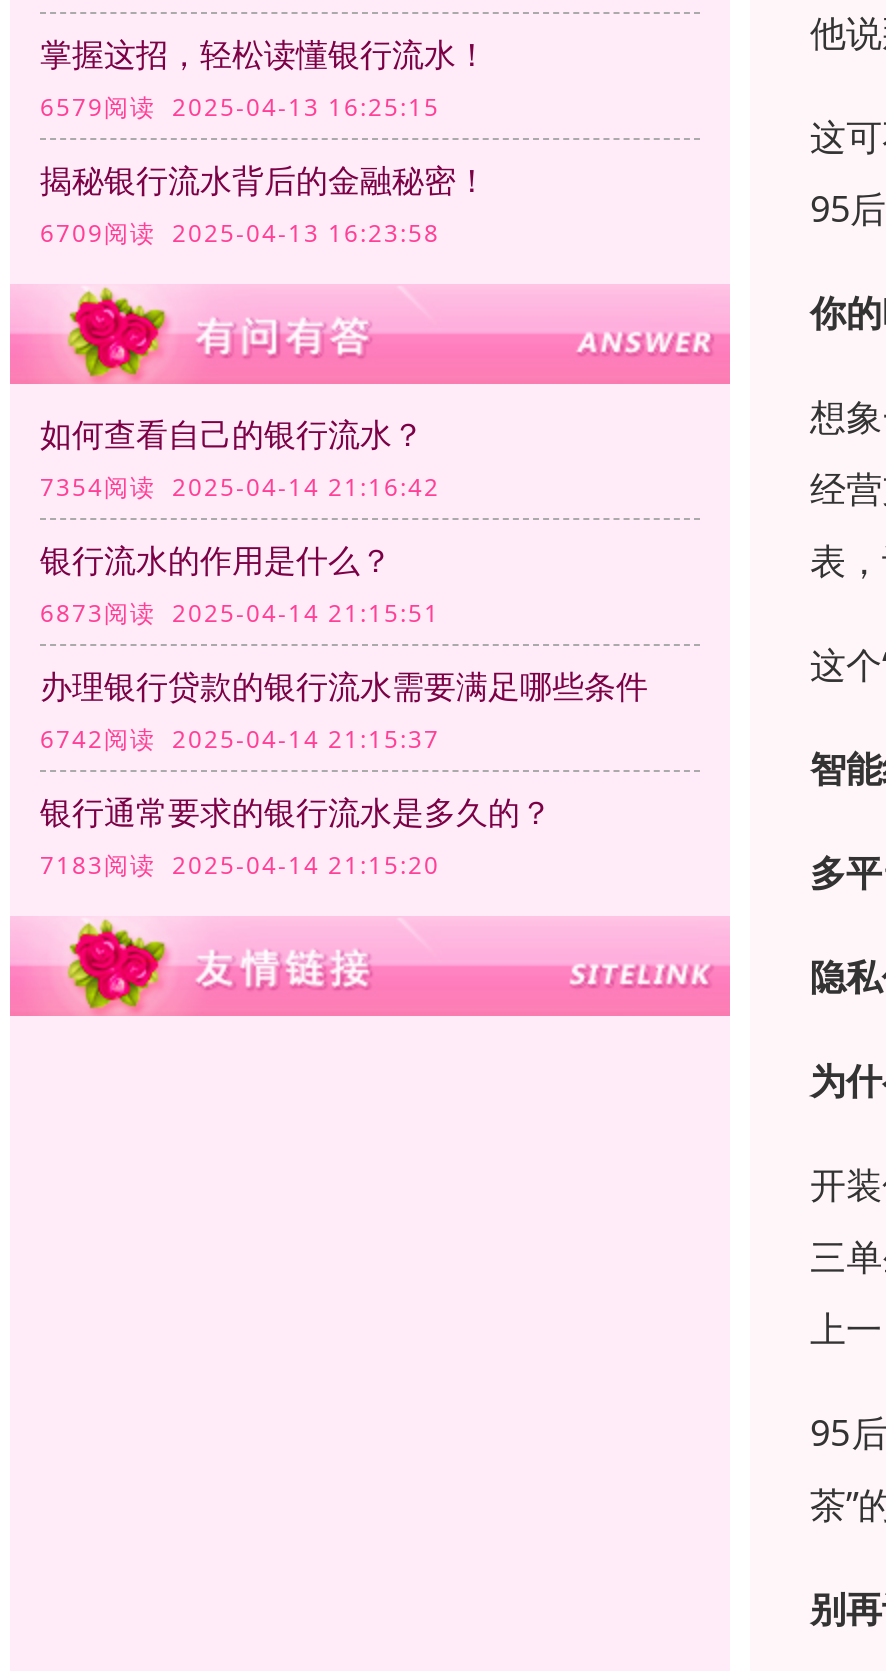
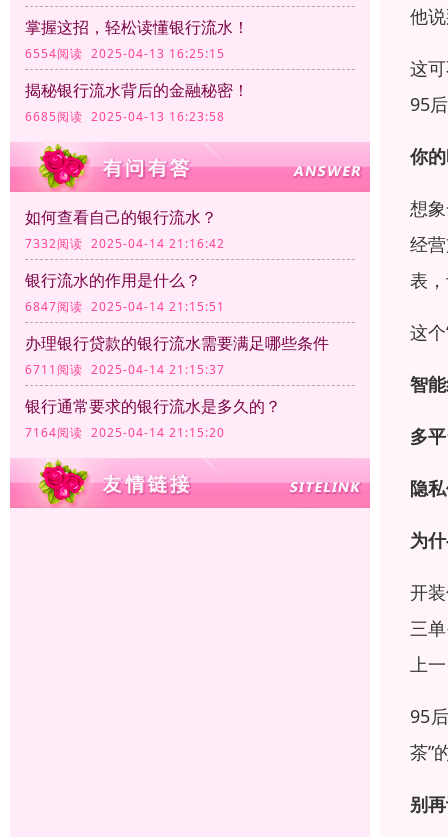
[40,89,440,123] 6579阅读 2025-04-13 16:25:15 -> [25,45,225,62] 6554阅读 2025-04-13 16:25:15
[40,215,440,249] 6709阅读 2025-04-13 16:23:58 -> [25,108,225,125] 6685阅读 2025-04-13 16:23:58
[40,469,440,503] 7354阅读 2025-04-14 21:16:42 -> [25,235,225,252] 7332阅读 2025-04-14 21:16:42
[40,595,440,629] 6873阅读 2025-04-14 21:15:51 -> [25,298,225,315] 6847阅读 2025-04-14 21:15:51
[40,721,440,755] 6742阅读 2025-04-14 21:15:37 -> [25,361,225,378] 6711阅读 2025-04-14 21:15:37
[40,847,440,881] 7183阅读 2025-04-14 21:15:20 -> [25,424,225,441] 7164阅读 2025-04-14 21:15:20

